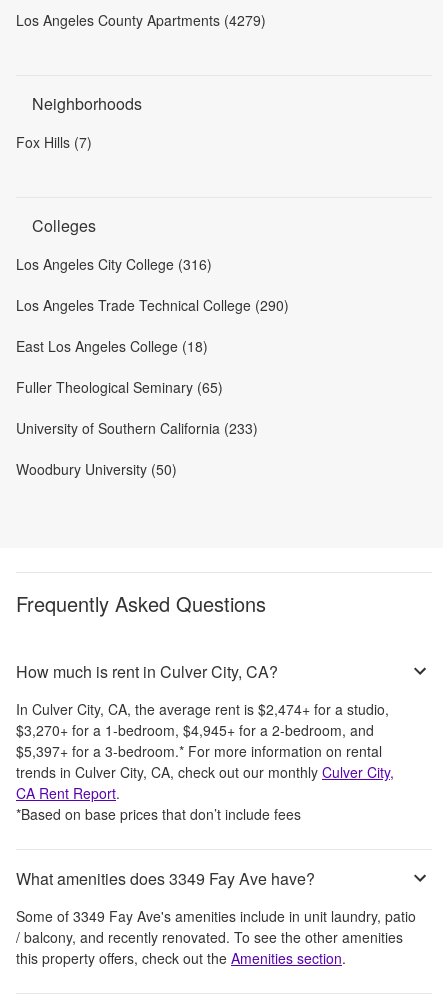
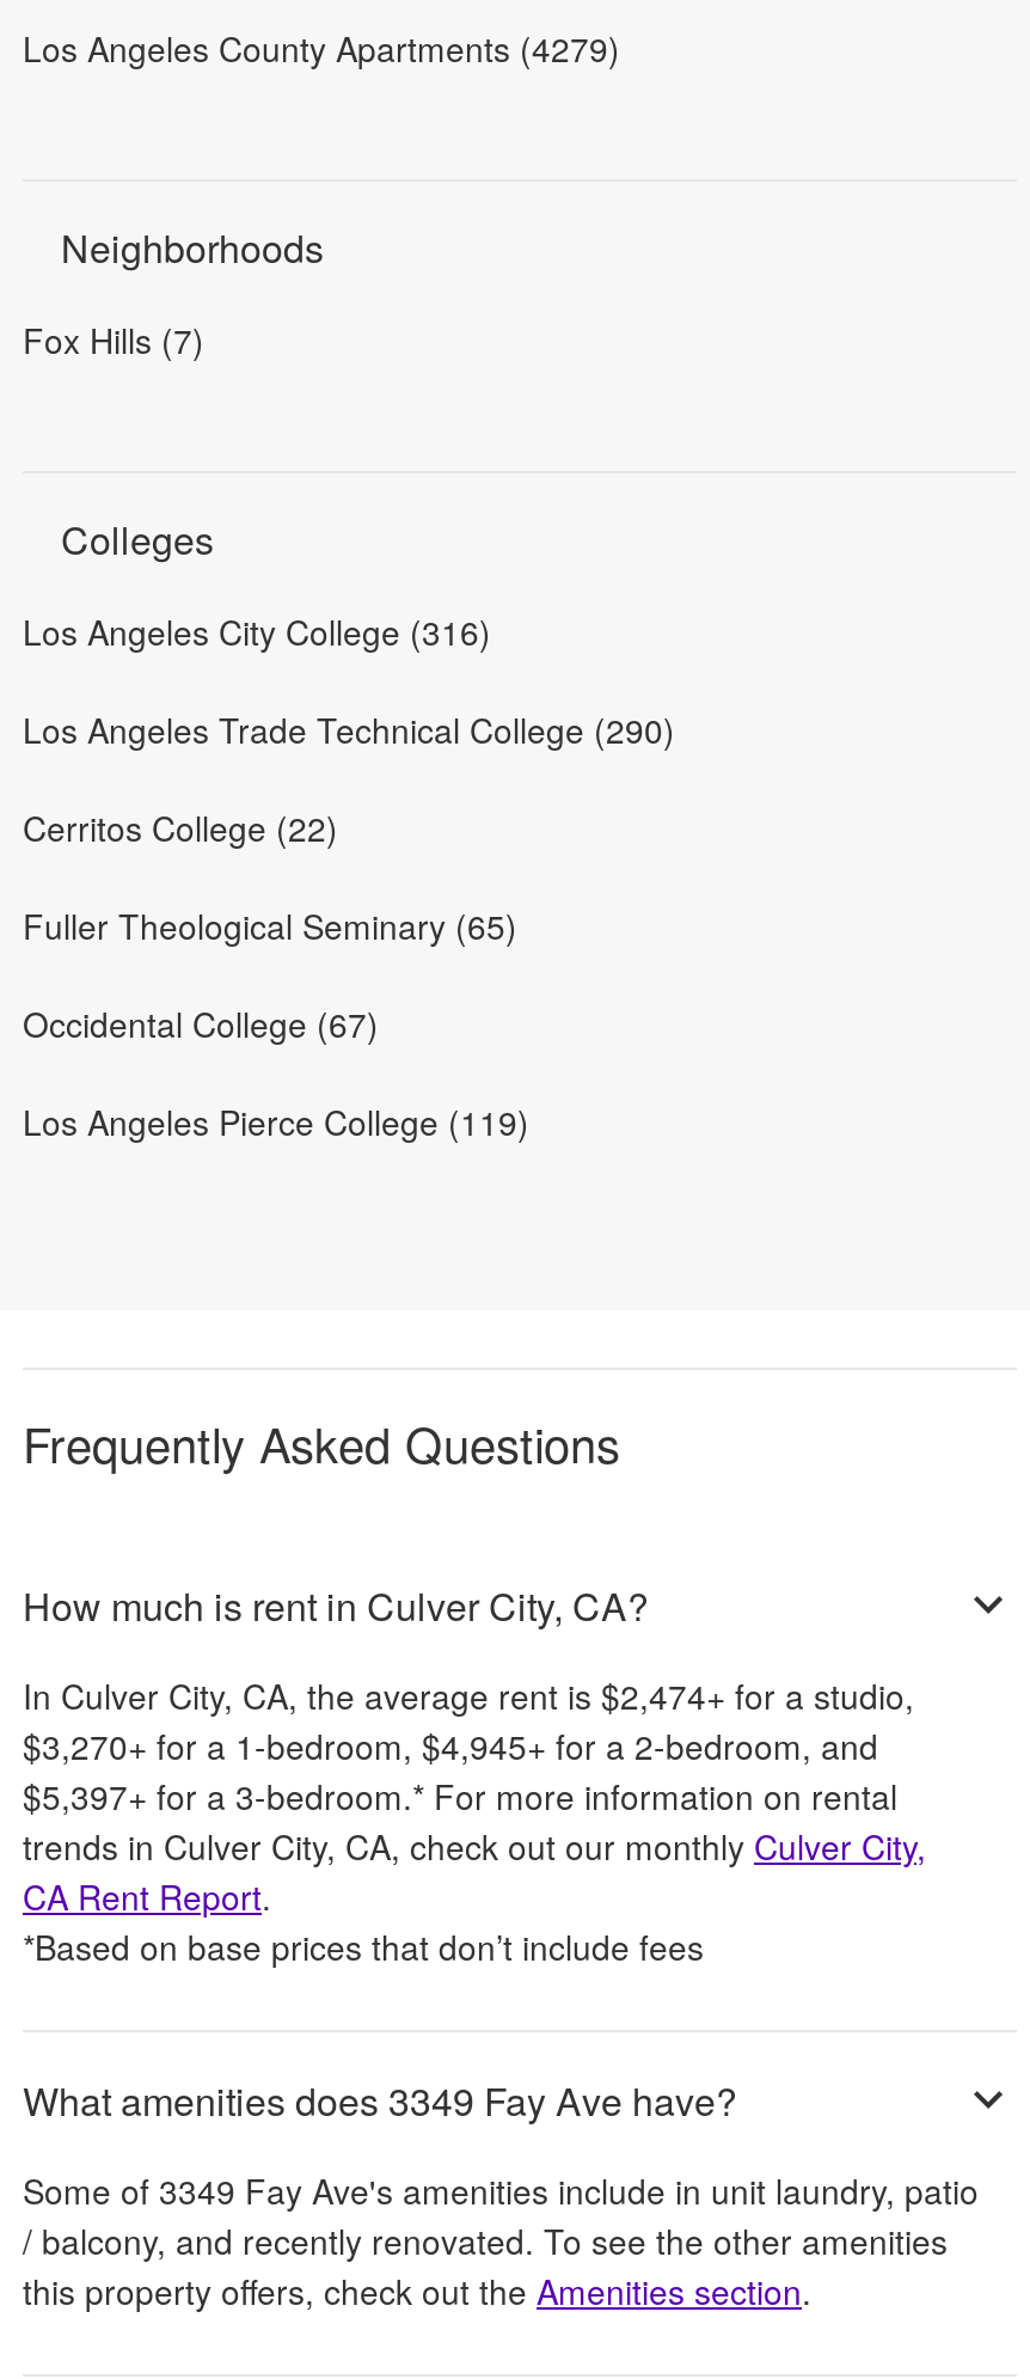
[16,336,208,356] East Los Angeles College (18) -> [23,804,338,852] Cerritos College (22)
[16,418,258,438] University of Southern California (233) -> [23,1000,379,1048] Occidental College (67)
[16,459,177,479] Woodbury University (50) -> [23,1098,529,1146] Los Angeles Pierce College (119)

